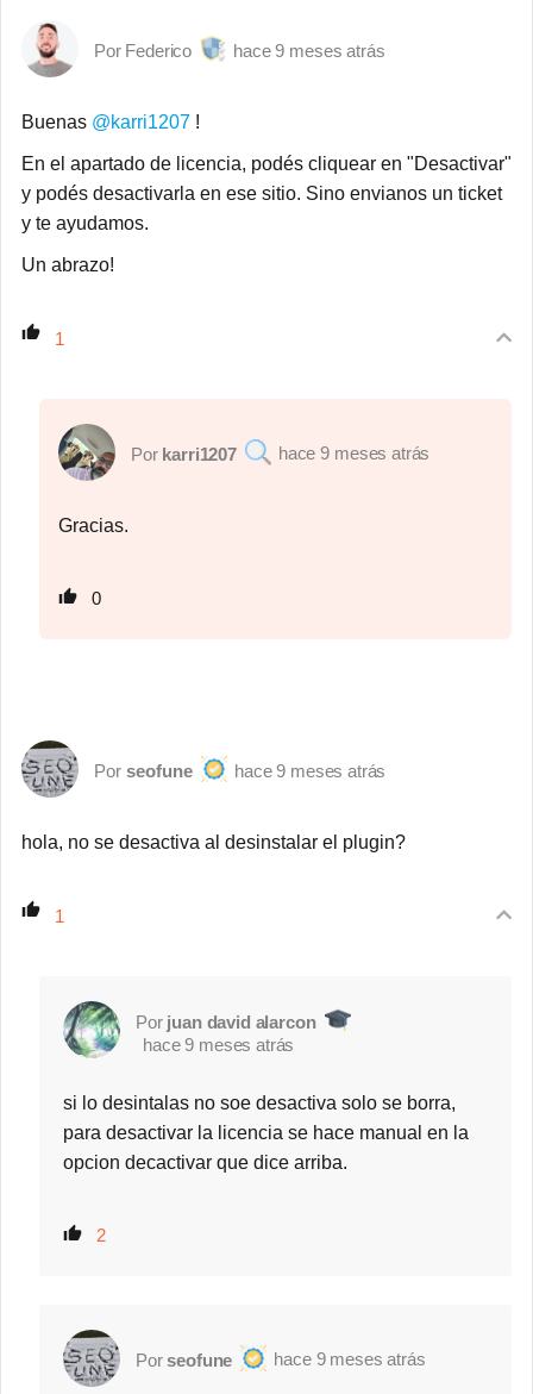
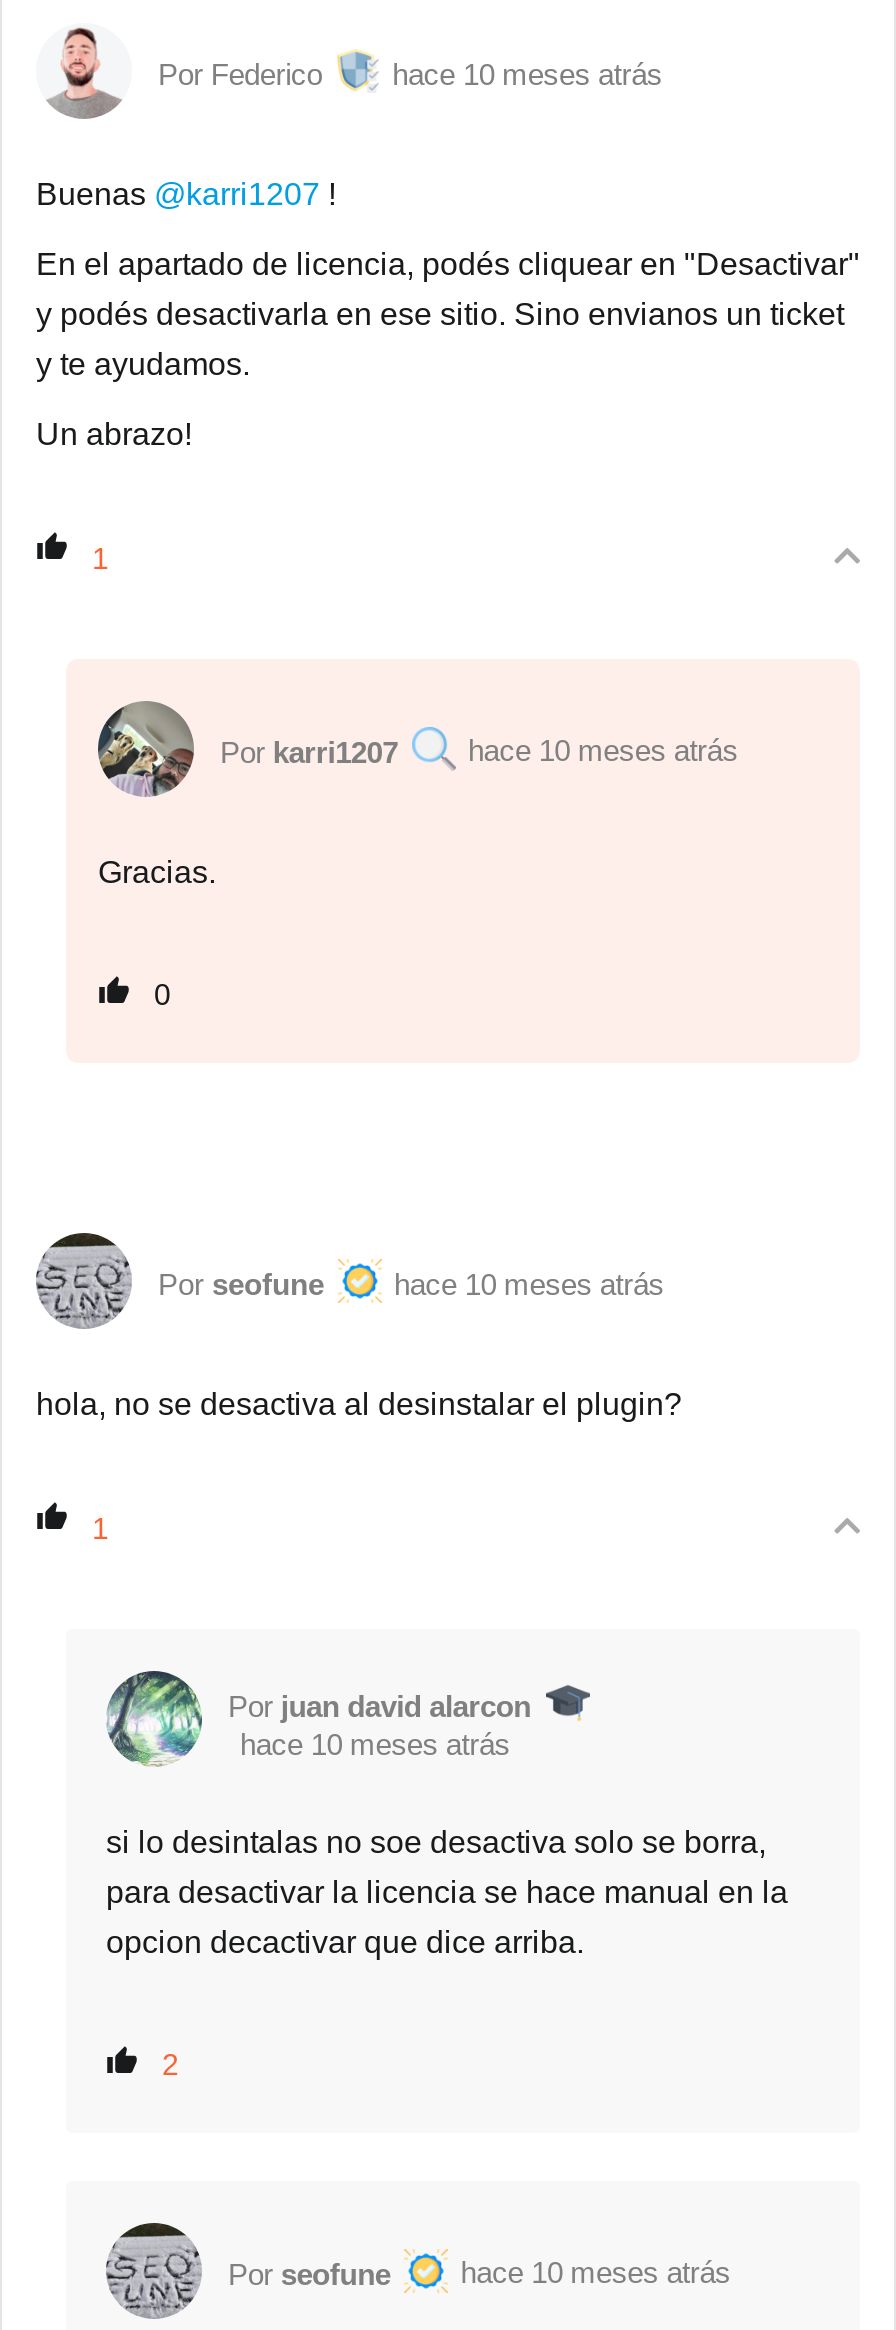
[275,40,385,61] 9 meses atrás -> [463,57,662,91] 10 meses atrás
[320,443,430,463] 9 meses atrás -> [539,733,738,767] 10 meses atrás
[276,761,386,781] 9 meses atrás -> [465,1267,664,1301] 10 meses atrás
[185,1035,294,1055] 9 meses atrás -> [311,1728,510,1762] 10 meses atrás
[316,1349,425,1369] 9 meses atrás -> [531,2255,731,2289] 10 meses atrás

